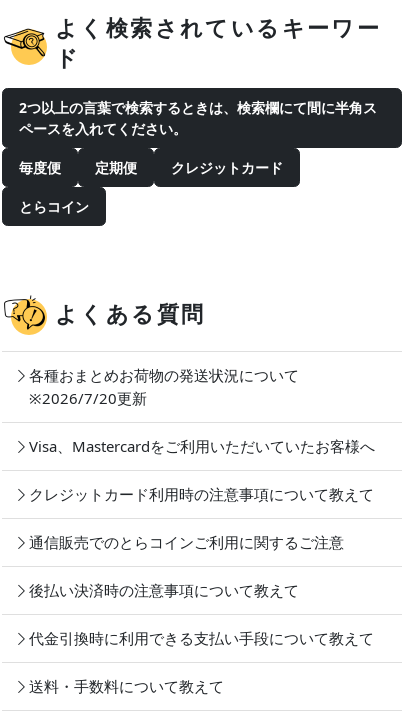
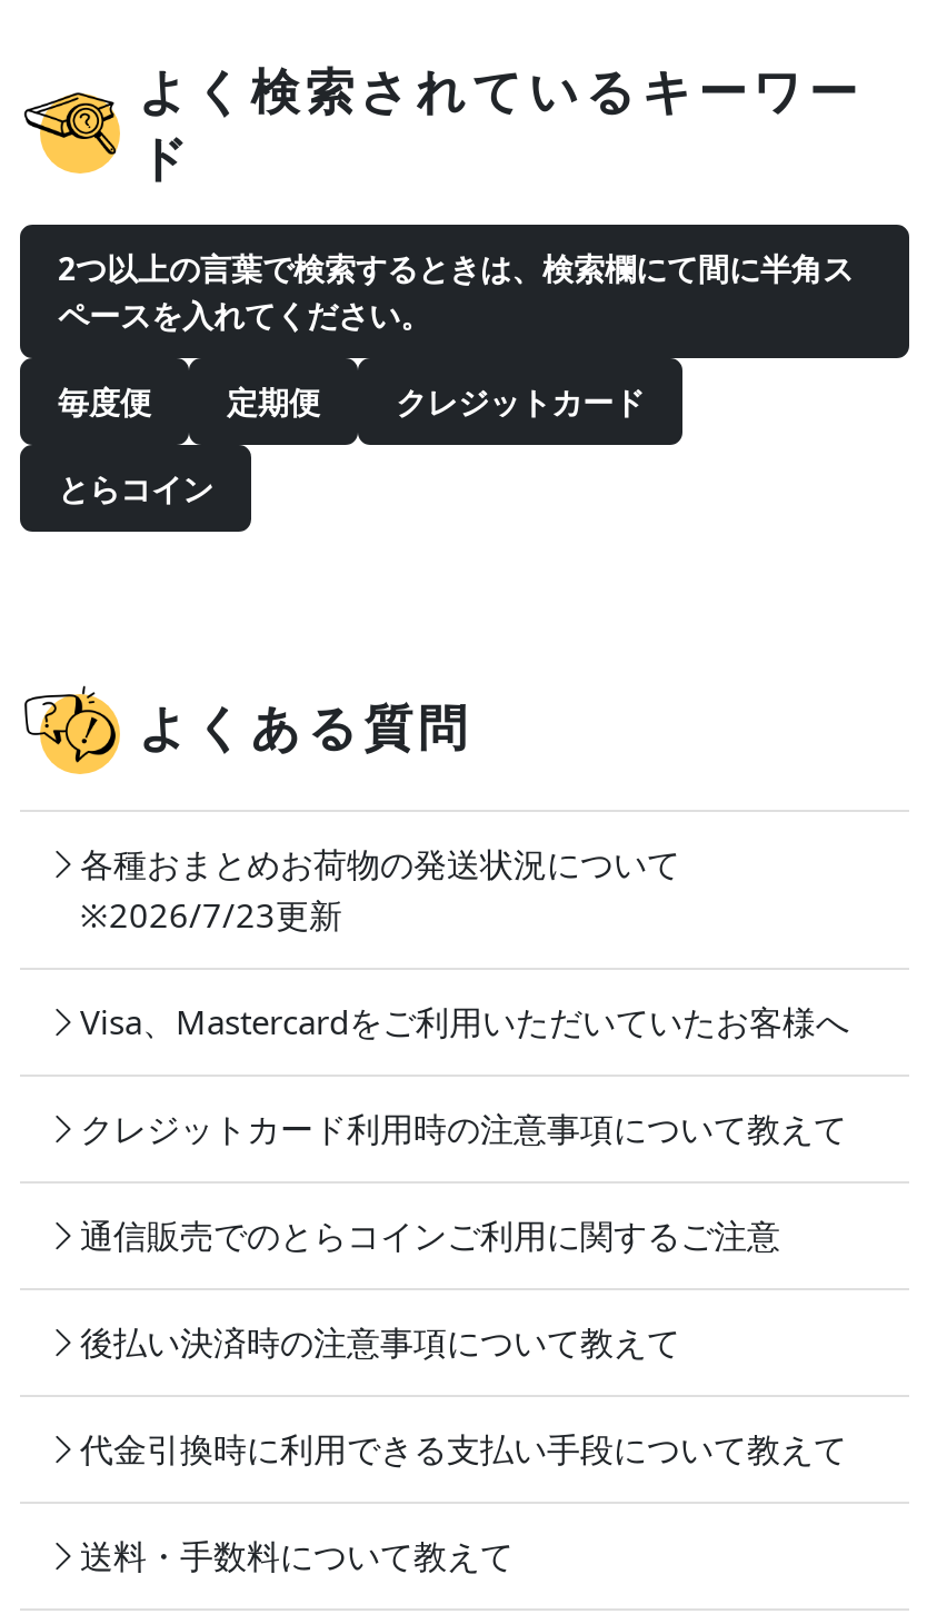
[29,388,147,408] ※2026/7/20更新 -> [80,892,342,937] ※2026/7/23更新

